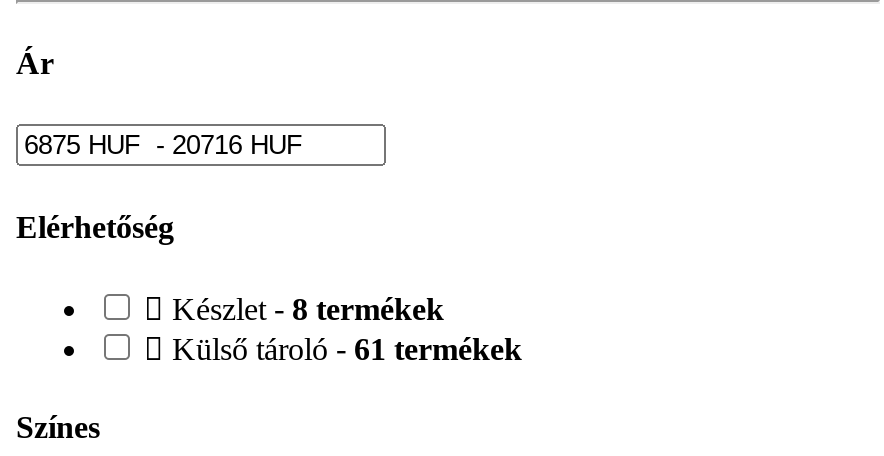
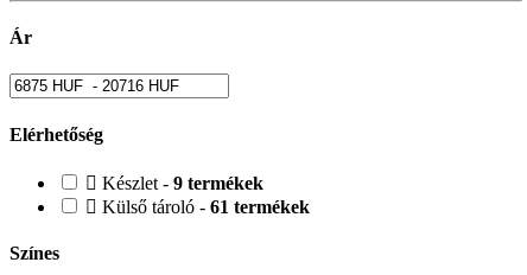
[164,292,444,326] Készlet - 8 termékek -> [97,173,263,193] Készlet - 9 termékek

